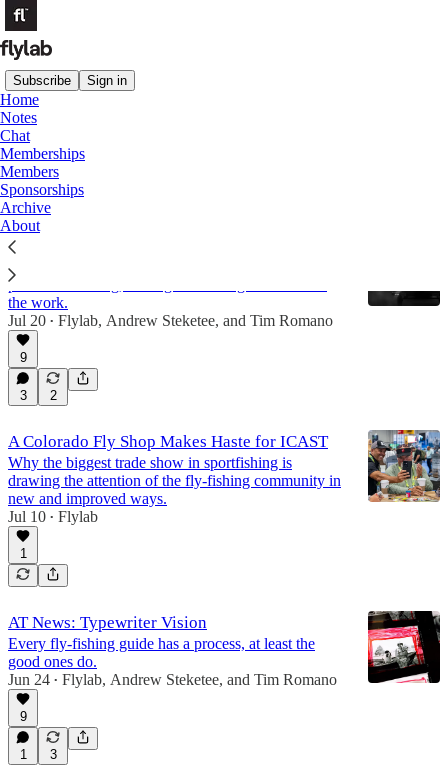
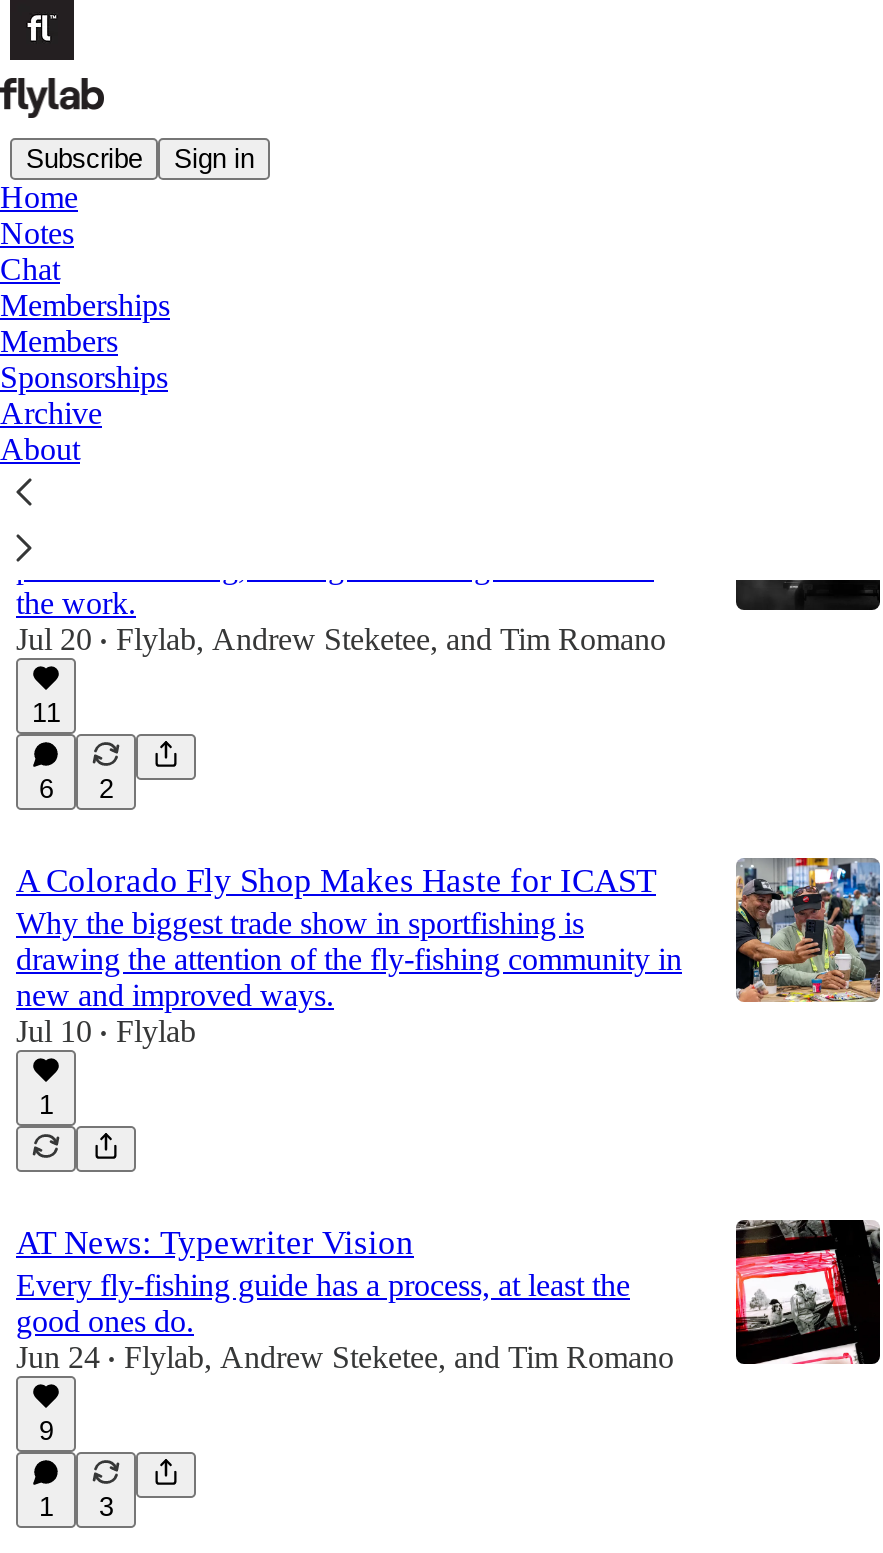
[19,350,26,365] 9 -> [32,698,60,728] 11
[19,388,56,403] 3 2 -> [39,774,113,804] 6 2

